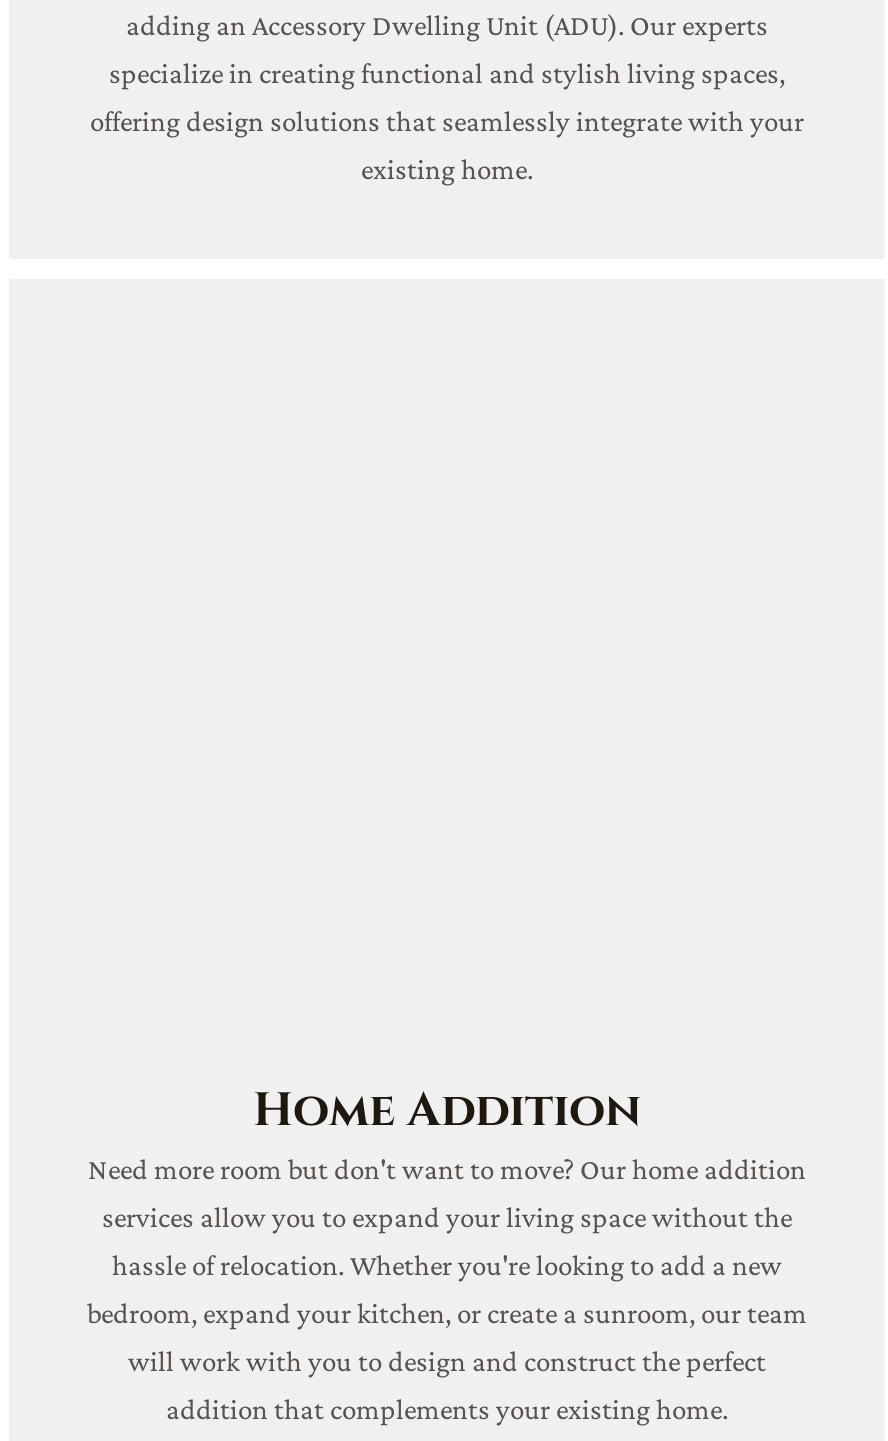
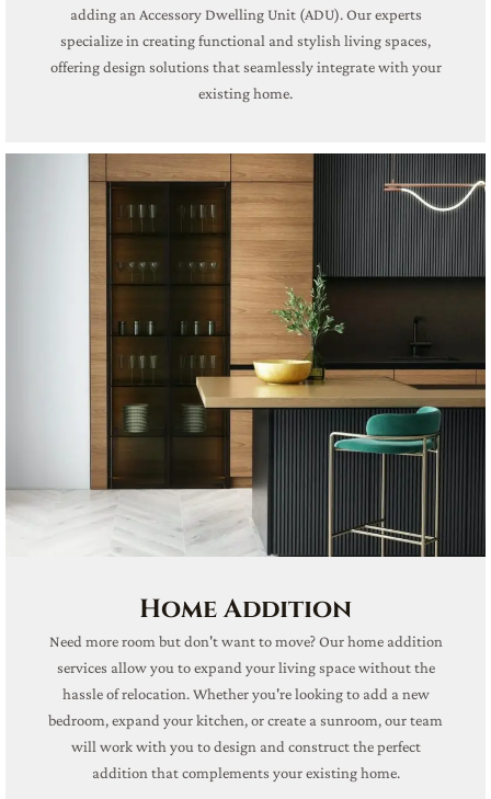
none -> [5,152,487,558] [image]

